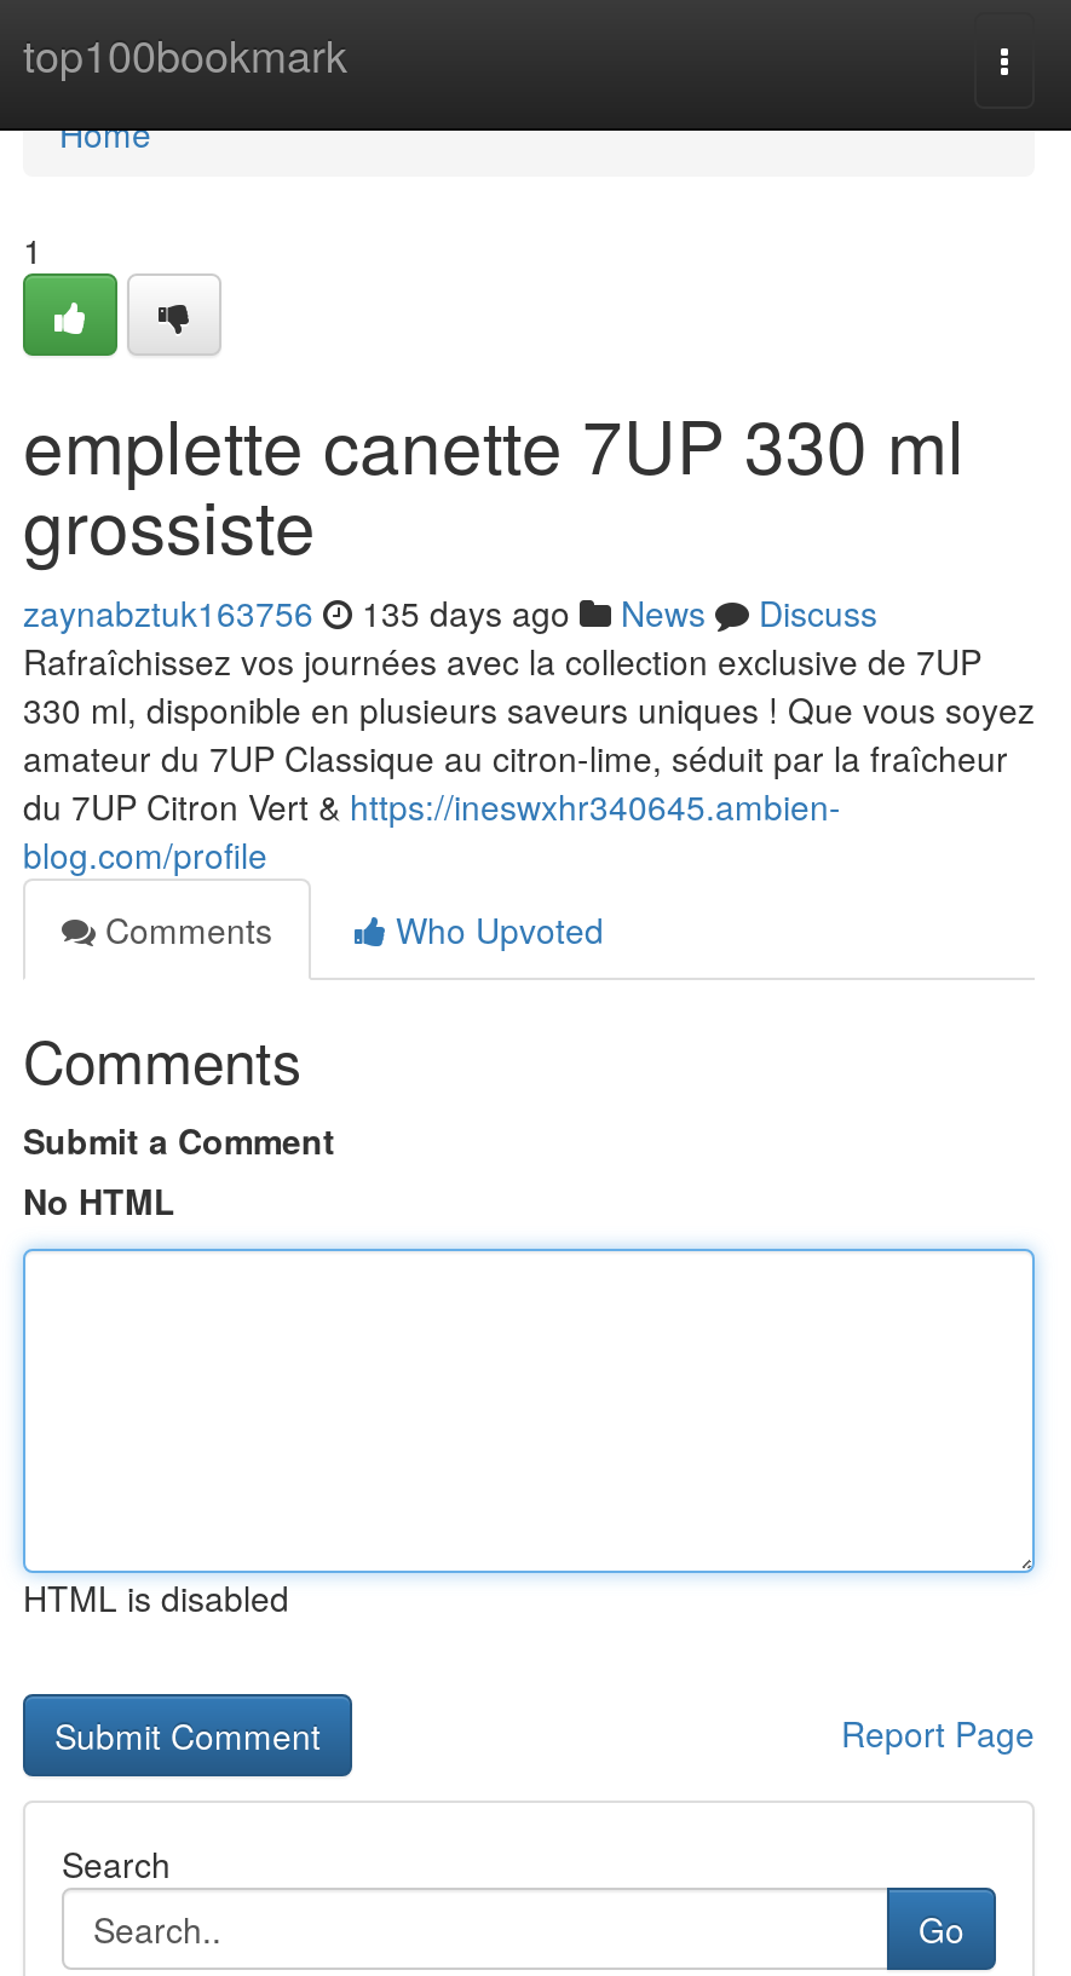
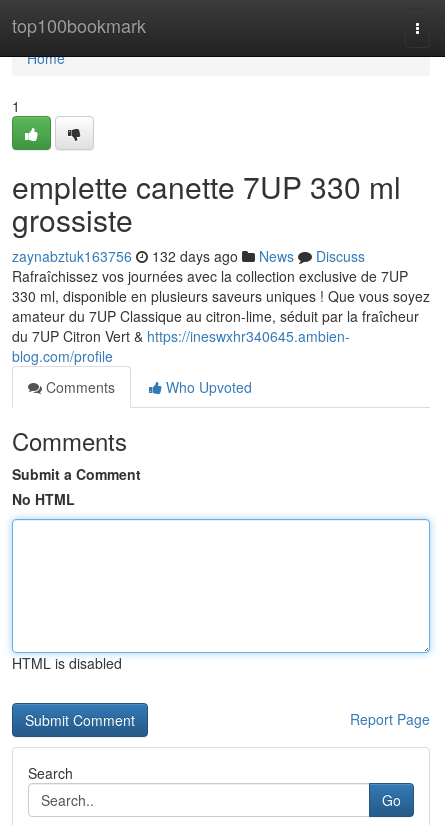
[23,588,877,636] zaynabztuk163756 135 days ago News Discuss -> [12,246,365,266] zaynabztuk163756 132 days ago News Discuss

